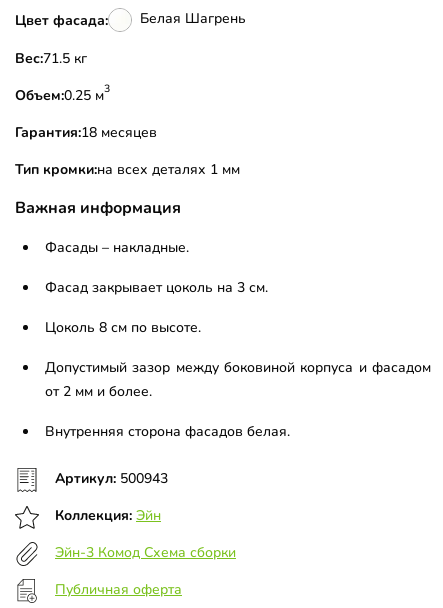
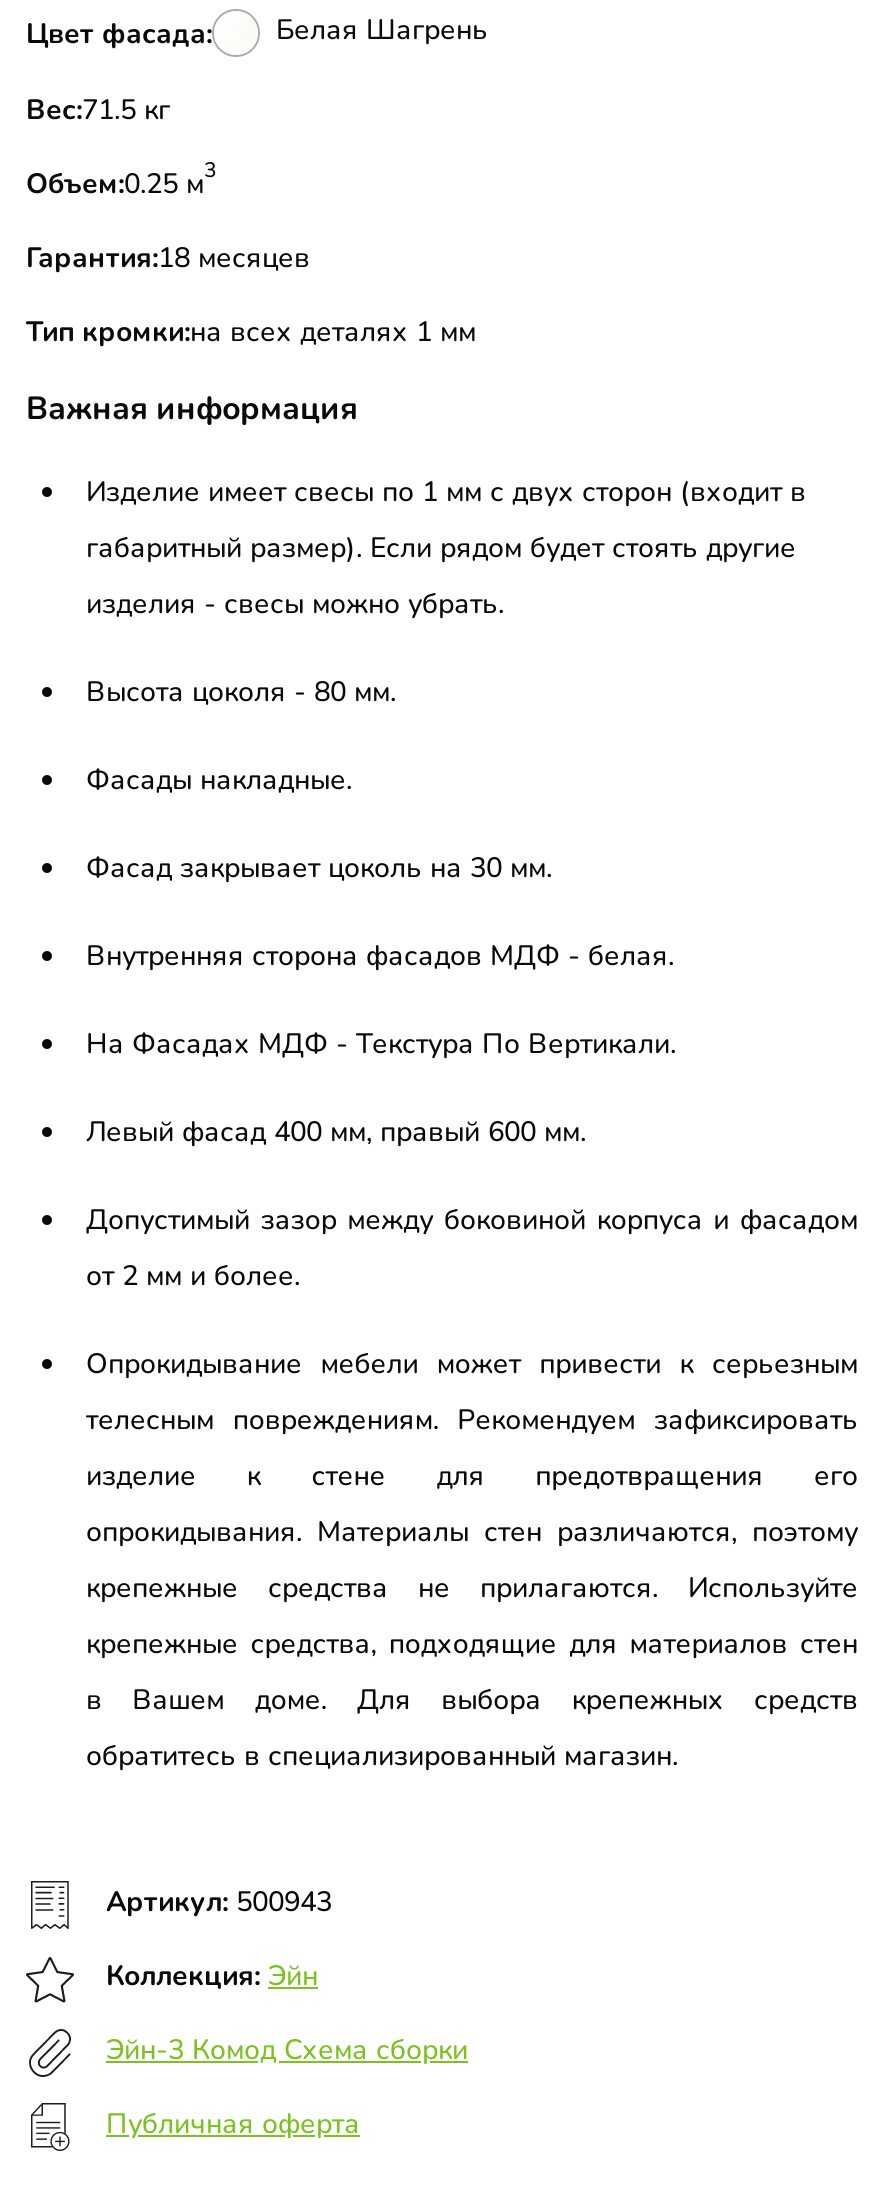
[45,238,268,337] Фасады – накладные. | Фасад закрывает цоколь на 3 см. | Цоколь 8 см по высоте. -> [86,473,806,1151] Изделие имеет свесы по 1 мм с двух сторон (входит в | габаритный размер). Если рядом будет стоять другие | изделия - свесы можно убрать. | Высота цоколя - 80 мм. | Фасады накладные. | Фасад закрывает цоколь на 30 мм. | Внутренняя сторона фасадов МДФ - белая. | На Фасадах МДФ - Текстура По Вертикали. | Левый фасад 400 мм, правый 600 мм.
[45,422,290,441] Внутренняя сторона фасадов белая. -> [86,1345,858,1775] Опрокидывание мебели может привести к серьезным | телесным повреждениям. Рекомендуем зафиксировать | изделие к стене для предотвращения его | опрокидывания. Материалы стен различаются, поэтому | крепежные средства не прилагаются. Используйте | крепежные средства, подходящие для материалов стен | в Вашем доме. Для выбора крепежных средств | обратитесь в специализированный магазин.

